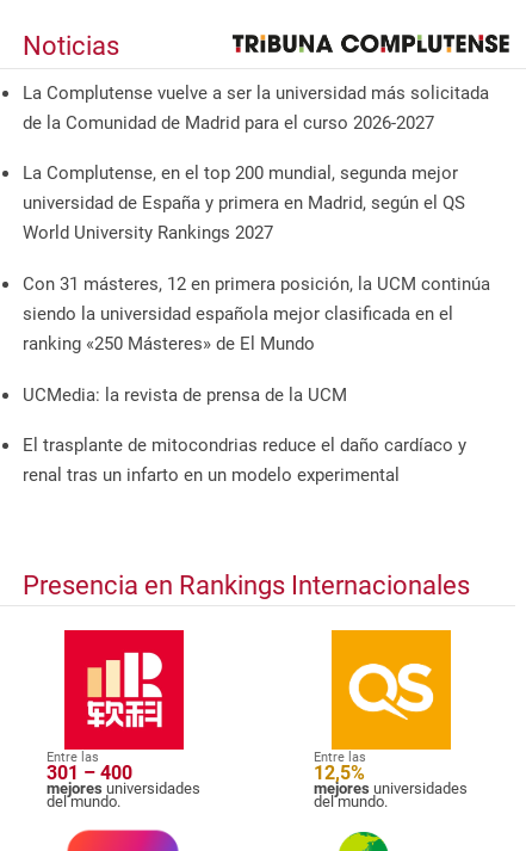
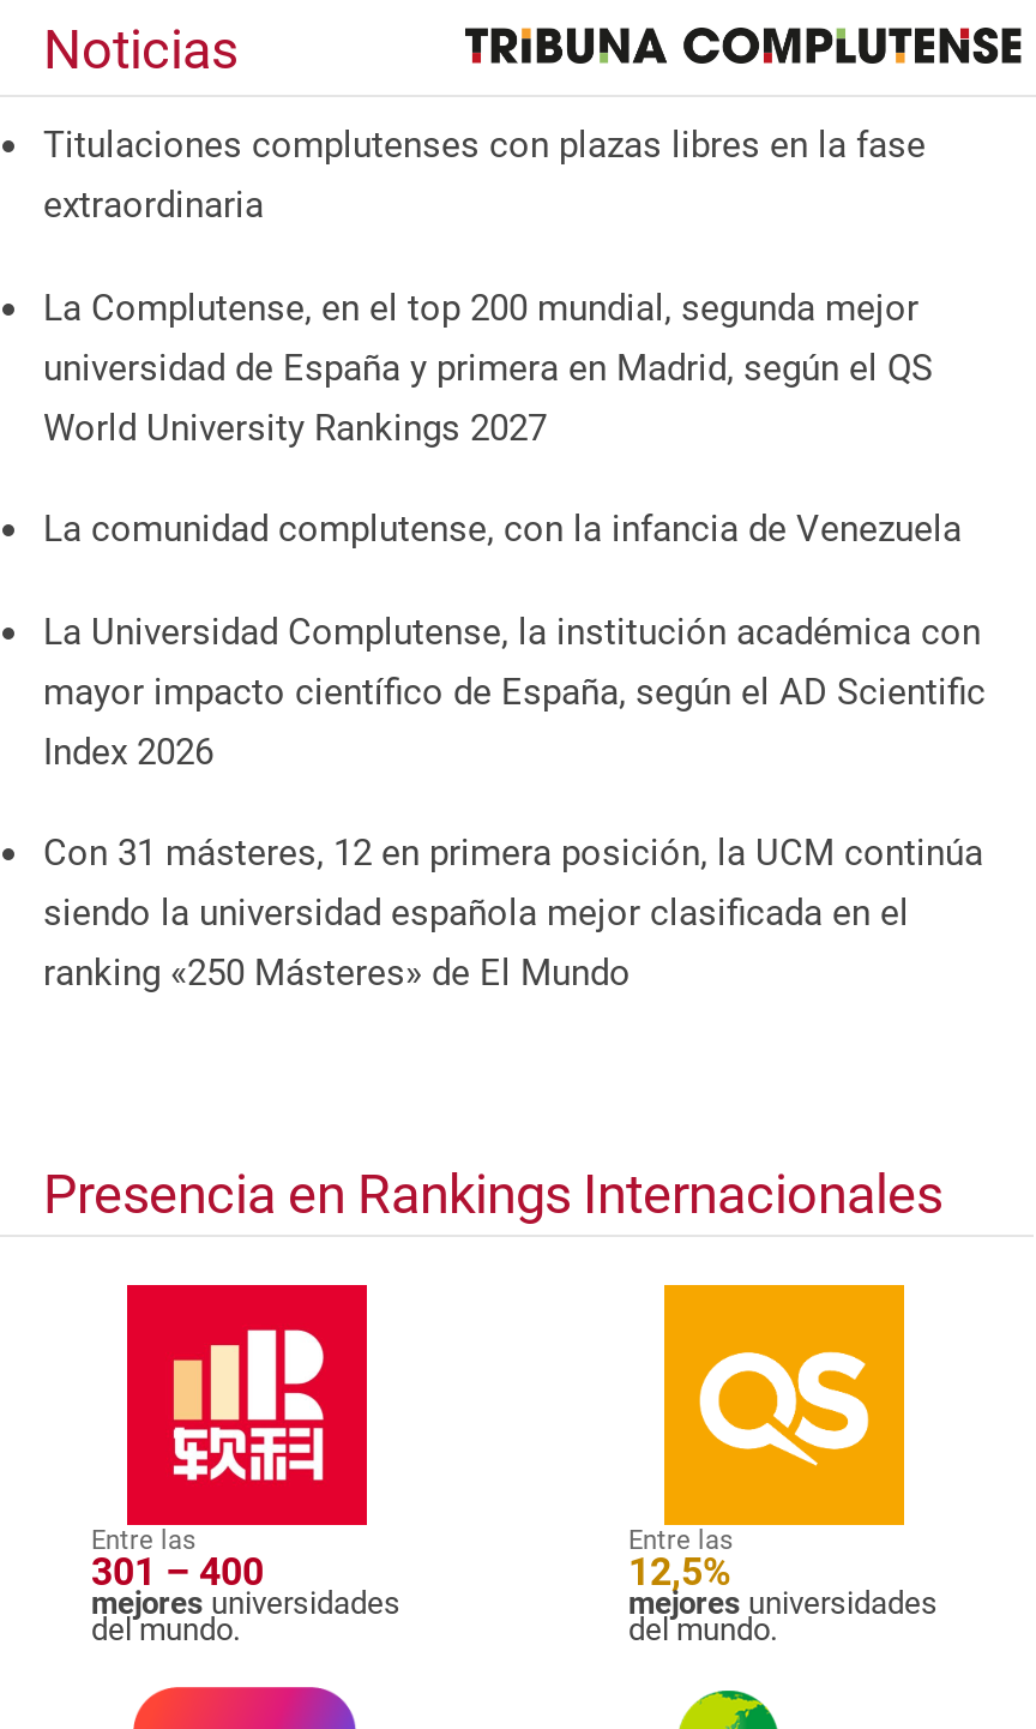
[23,82,489,133] La Complutense vuelve a ser la universidad más solicitada | de la Comunidad de Madrid para el curso 2026-2027 -> [43,123,926,226] Titulaciones complutenses con plazas libres en la fase | extraordinaria
none -> [43,508,986,773] La comunidad complutense, con la infancia de Venezuela | La Universidad Complutense, la institución académica con | mayor impacto científico de España, según el AD Scientific | Index 2026
moved [23,273,490,354] -> [43,832,983,995]: Con 31 másteres, 12 en primera posición, la UCM continúa | siendo la universidad española mejor clasificada en el | ranking «250 Másteres» de El Mundo
[23,384,466,486] UCMedia: la revista de prensa de la UCM | El trasplante de mitocondrias reduce el daño cardíaco y | renal tras un infarto en un modelo experimental -> none

